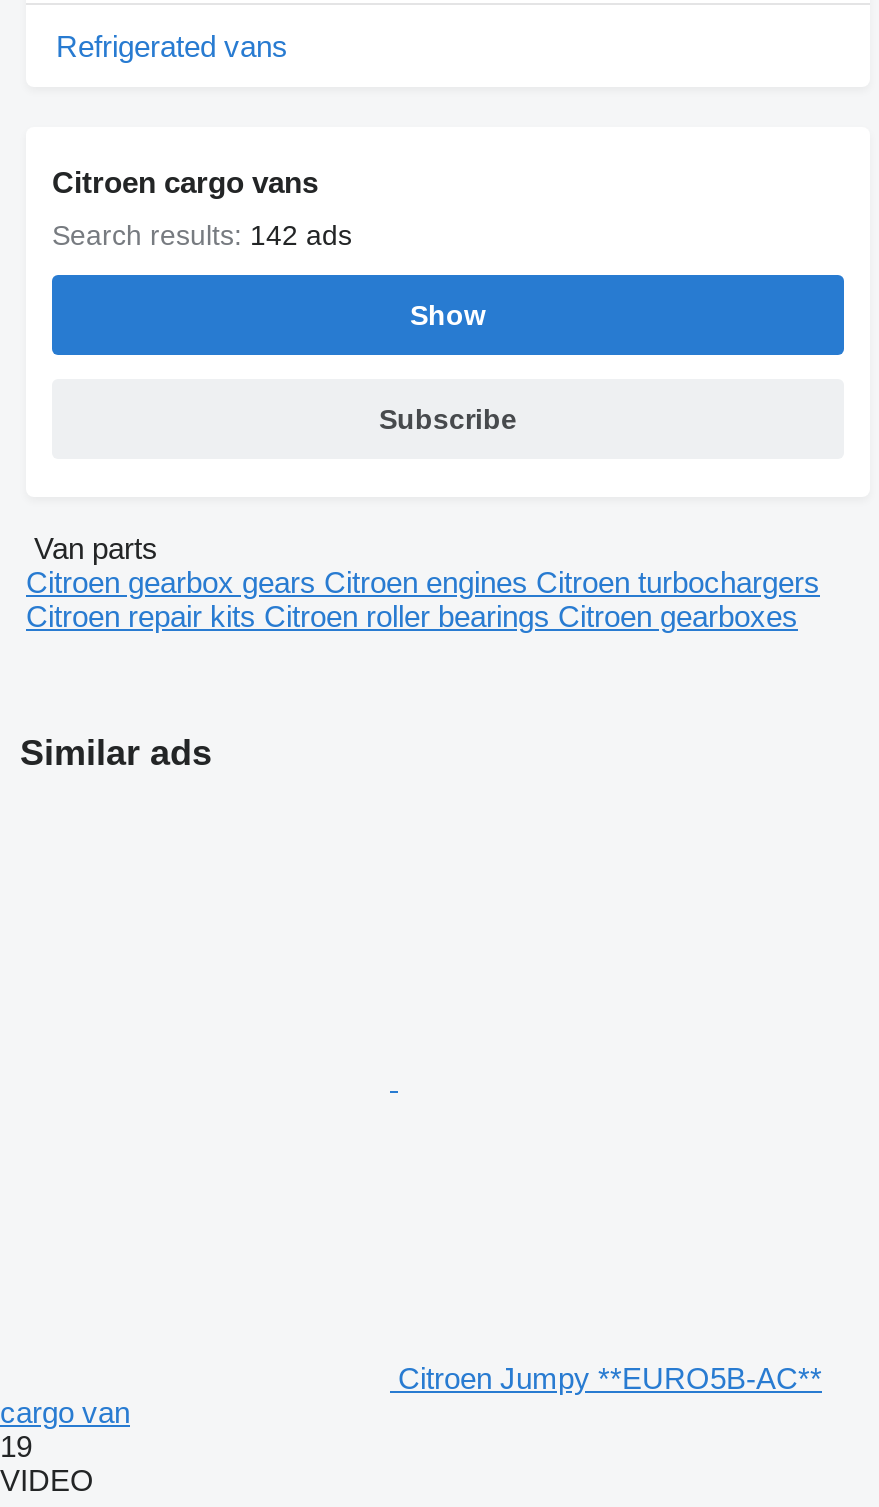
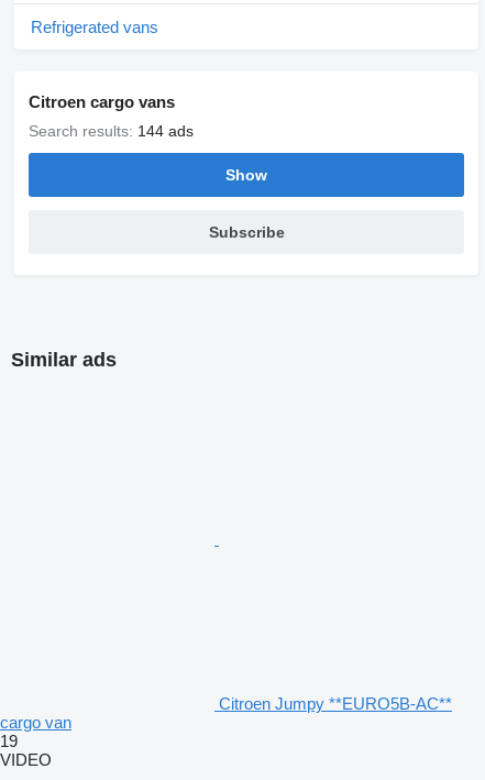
[52,219,352,251] Search results: 142 ads -> [29,122,194,140] Search results: 144 ads
[26,531,820,633] Van parts | Citroen gearbox gears Citroen engines Citroen turbochargers | Citroen repair kits Citroen roller bearings Citroen gearboxes -> none

